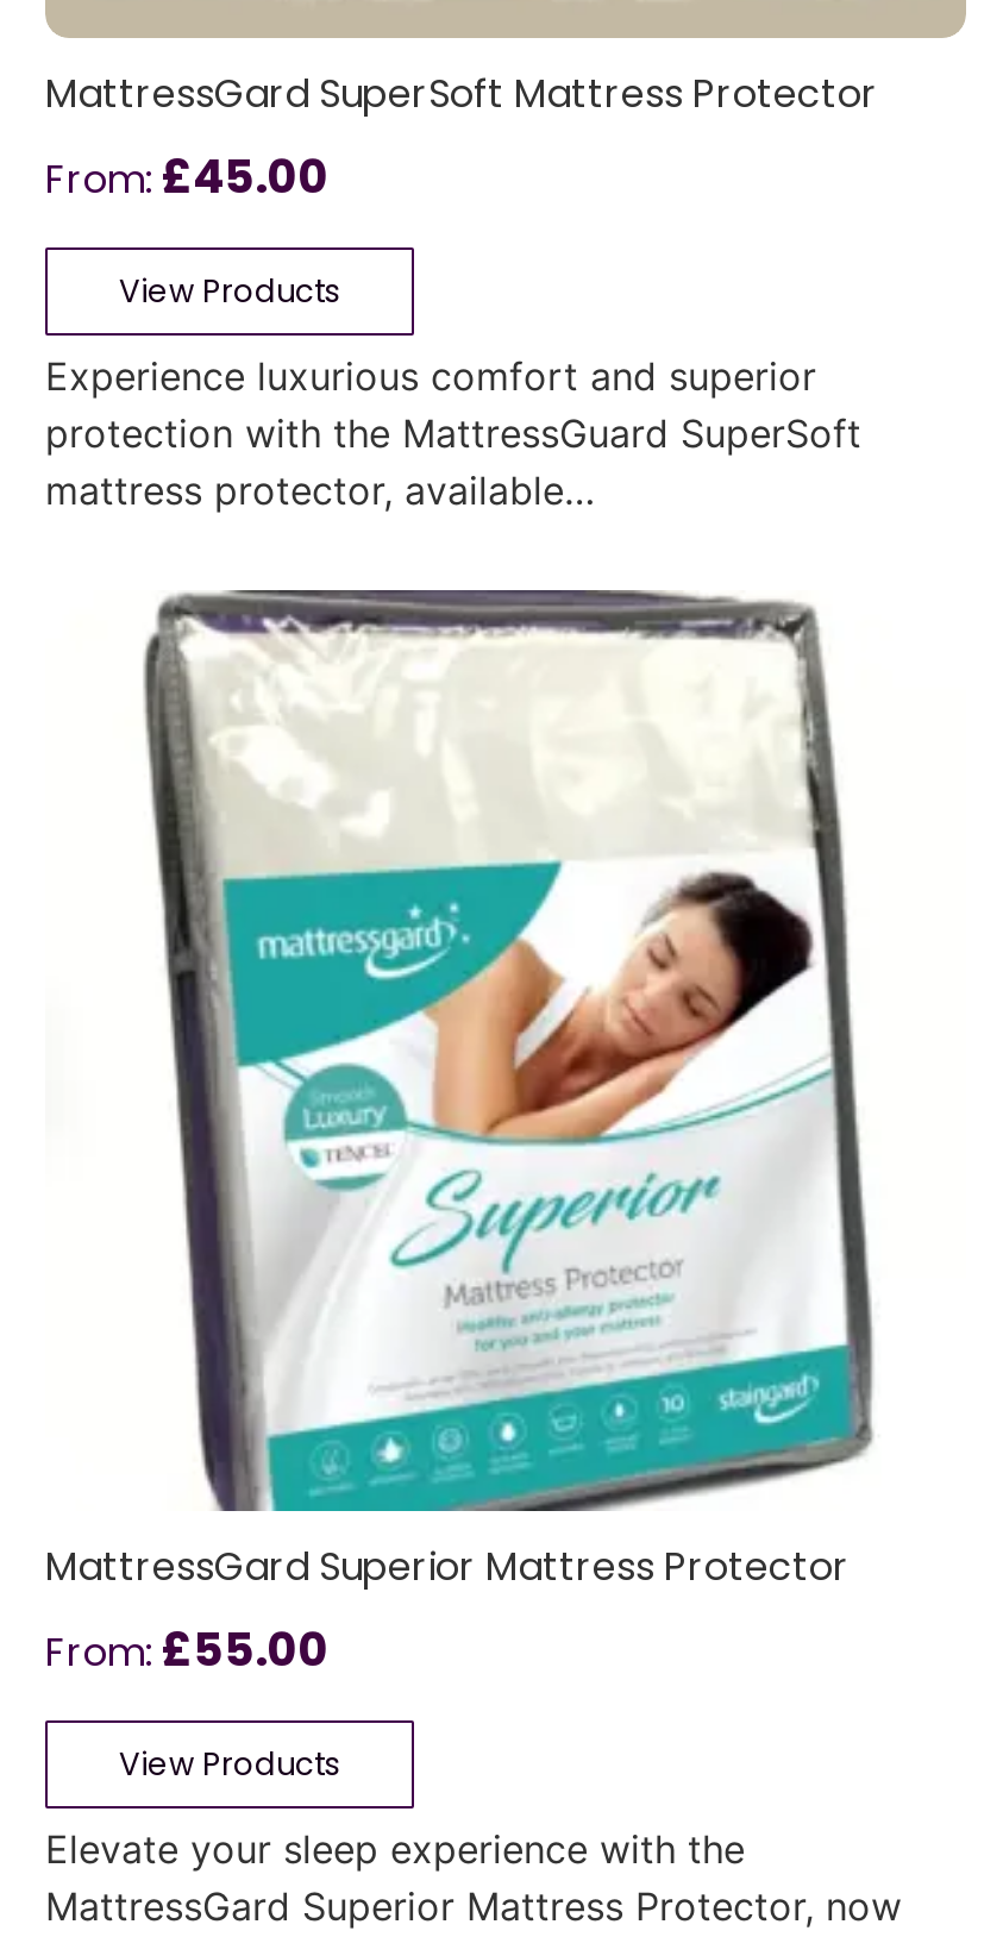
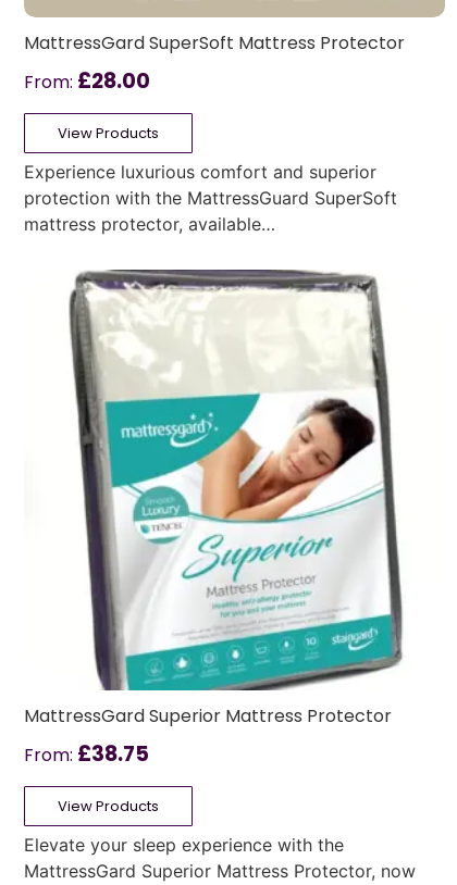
[45,146,328,210] From: £45.00 -> [24,67,150,96] From: £28.00
[45,1619,328,1683] From: £55.00 -> [24,740,149,769] From: £38.75

